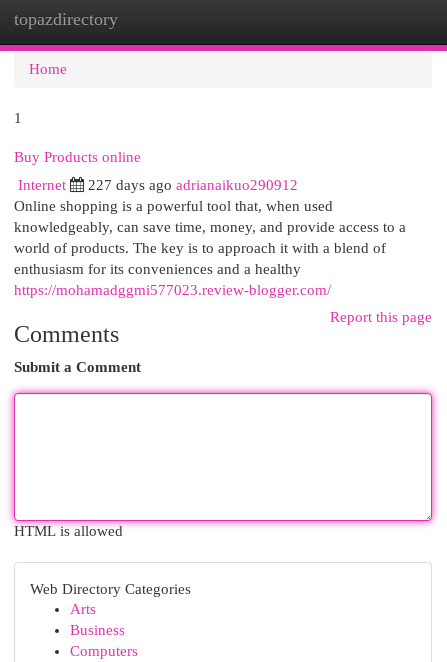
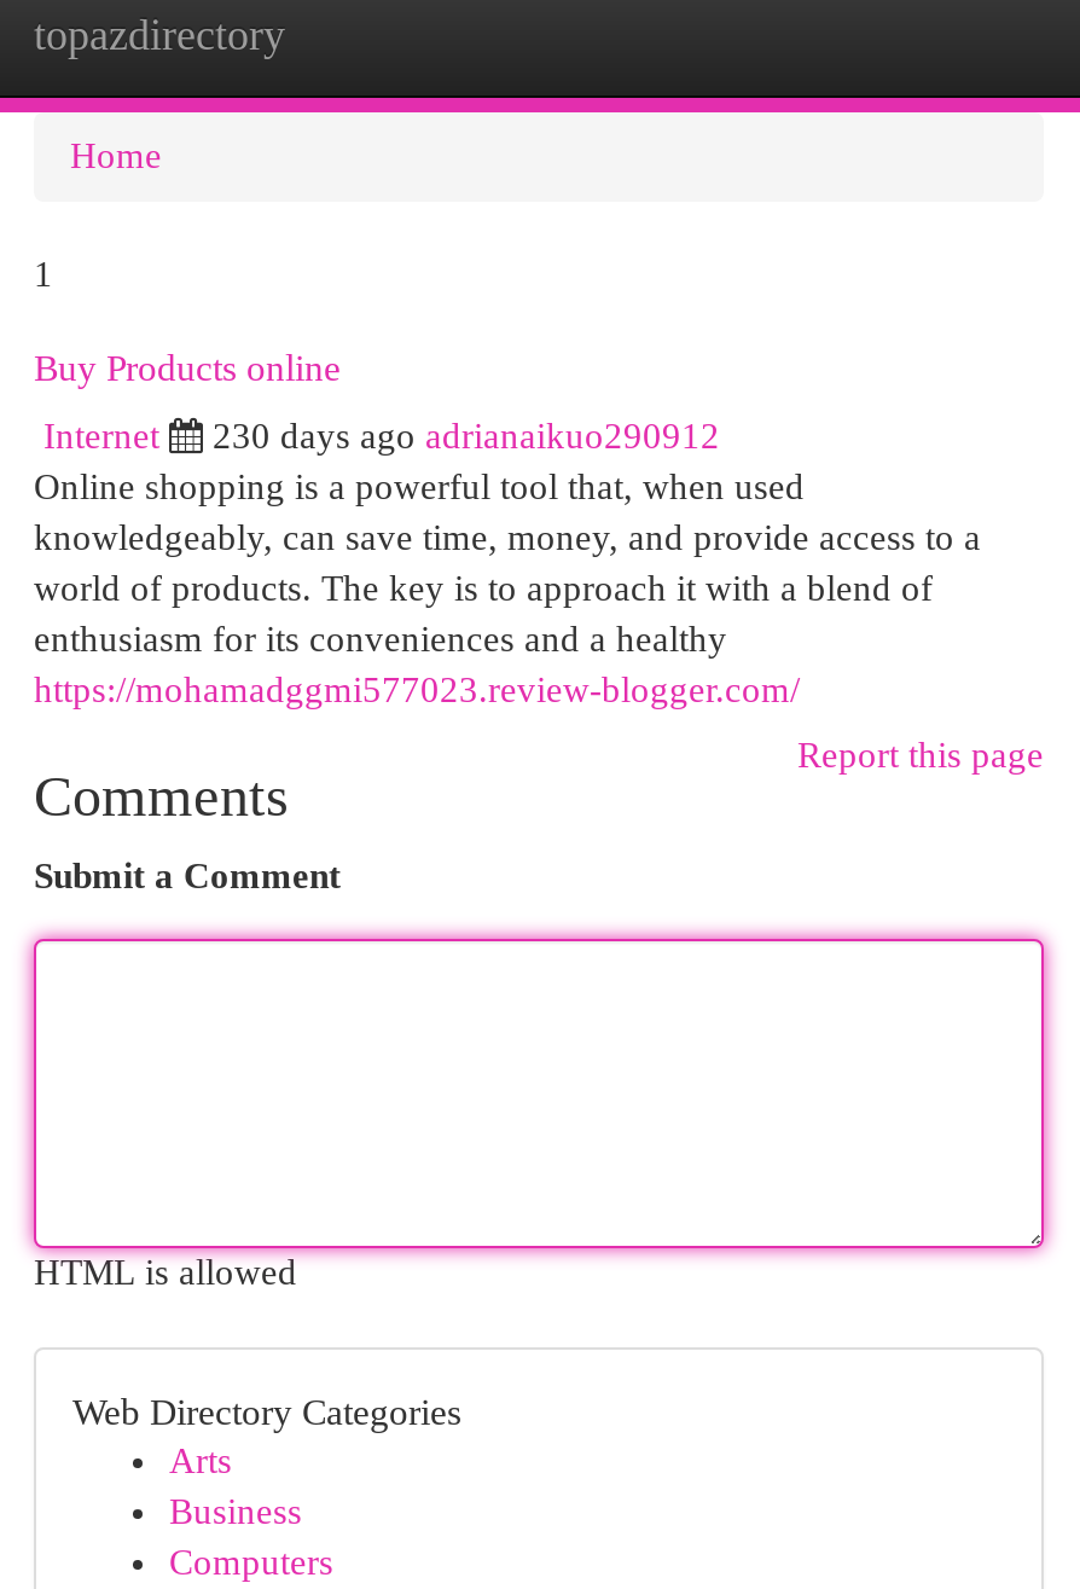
[88,177,298,193] 227 days ago adrianaikuo290912 -> [213,417,720,456] 230 days ago adrianaikuo290912

